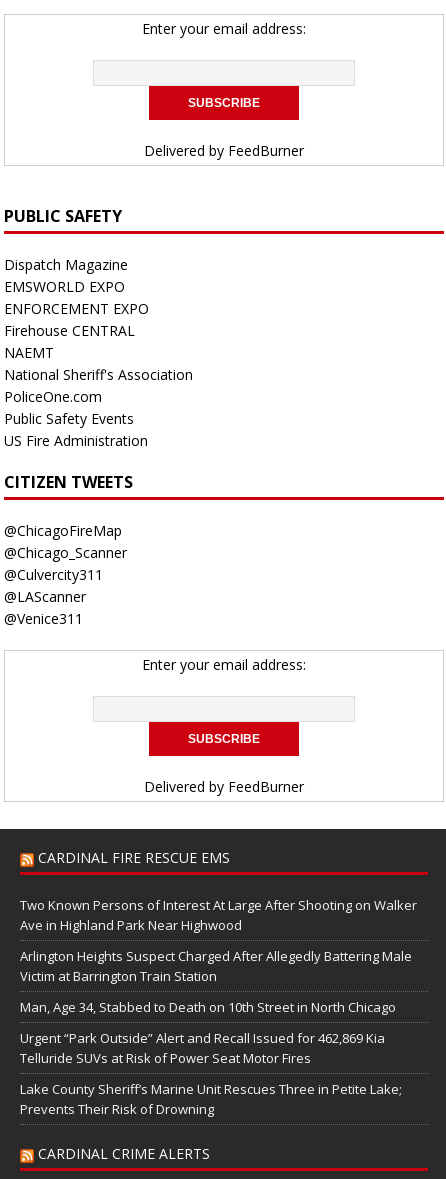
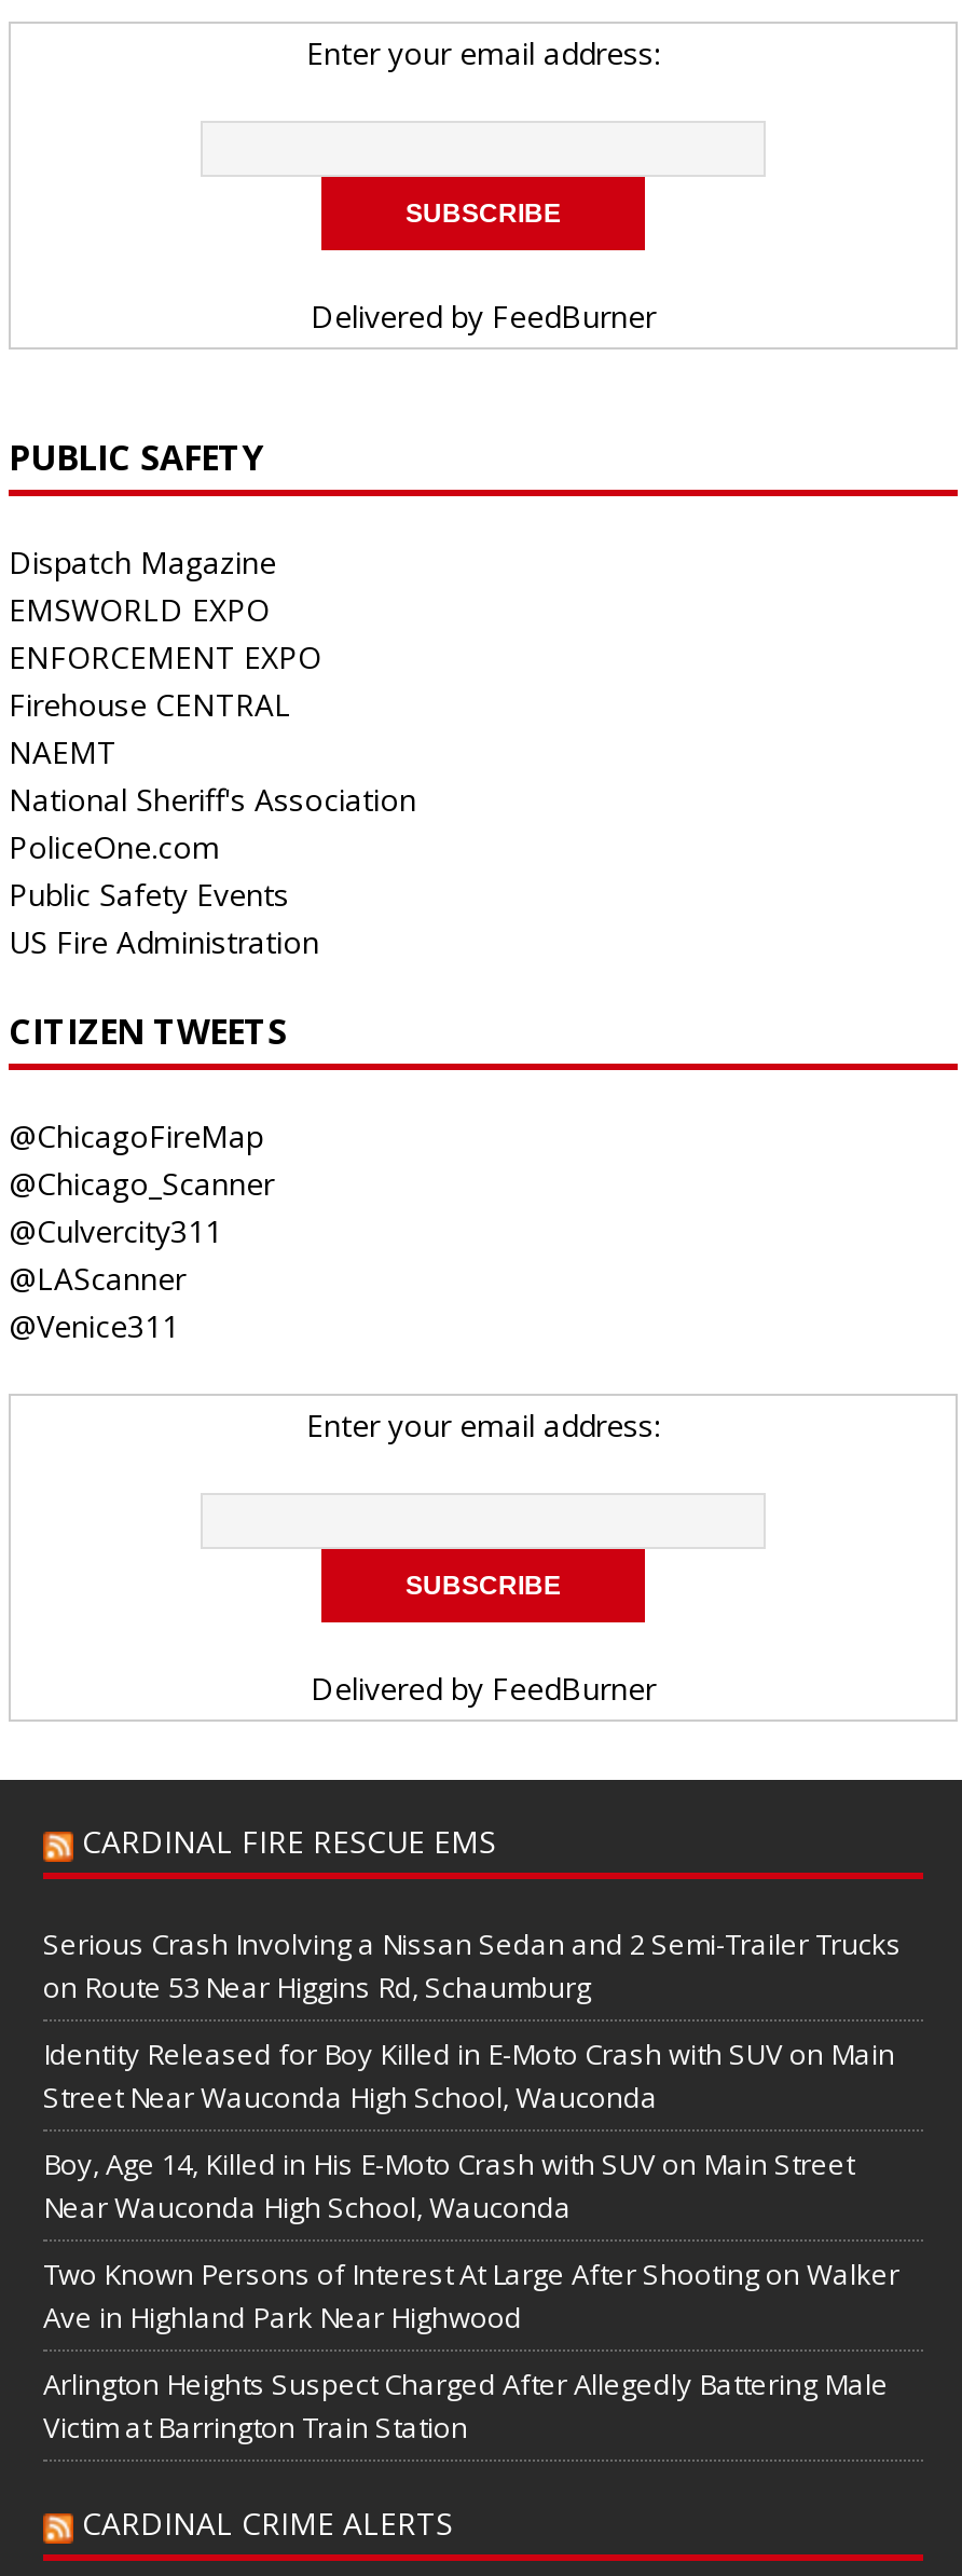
none -> [43,1923,902,2225] Serious Crash Involving a Nissan Sedan and 2 Semi-Trailer Trucks | on Route 53 Near Higgins Rd, Schaumburg | Identity Released for Boy Killed in E-Moto Crash with SUV on Main | Street Near Wauconda High School, Wauconda | Boy, Age 14, Killed in His E-Moto Crash with SUV on Main Street | Near Wauconda High School, Wauconda
moved [20,895,417,984] -> [43,2253,899,2445]: Two Known Persons of Interest At Large After Shooting on Walker | Ave in Highland Park Near Highwood | Arlington Heights Suspect Charged After Allegedly Battering Male | Victim at Barrington Train Station
[20,997,402,1117] Man, Age 34, Stabbed to Death on 10th Street in North Chicago | Urgent “Park Outside” Alert and Recall Issued for 462,869 Kia | Telluride SUVs at Risk of Power Seat Motor Fires | Lake County Sheriff’s Marine Unit Rescues Three in Petite Lake; | Prevents Their Risk of Drowning -> none

